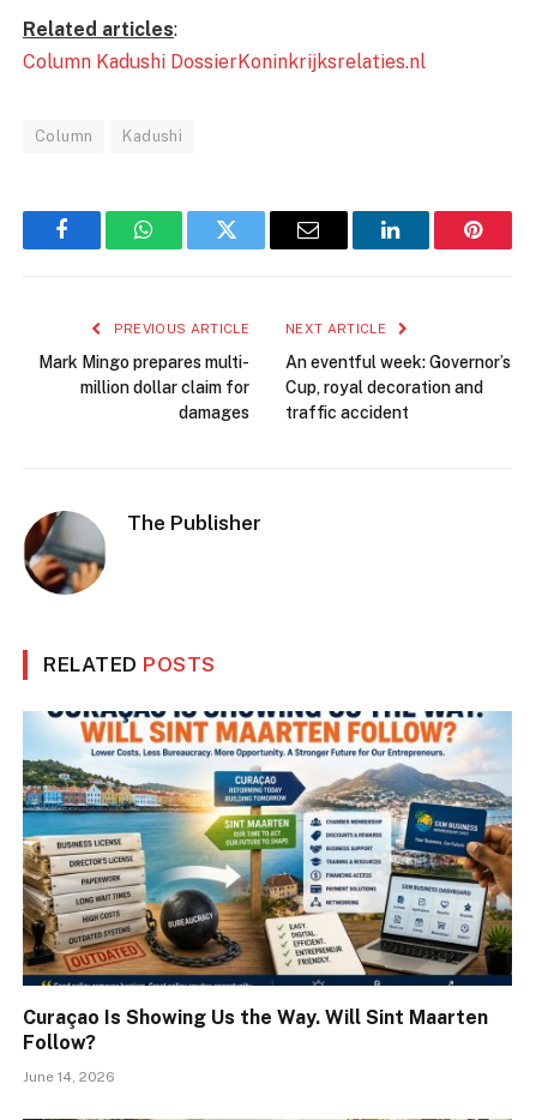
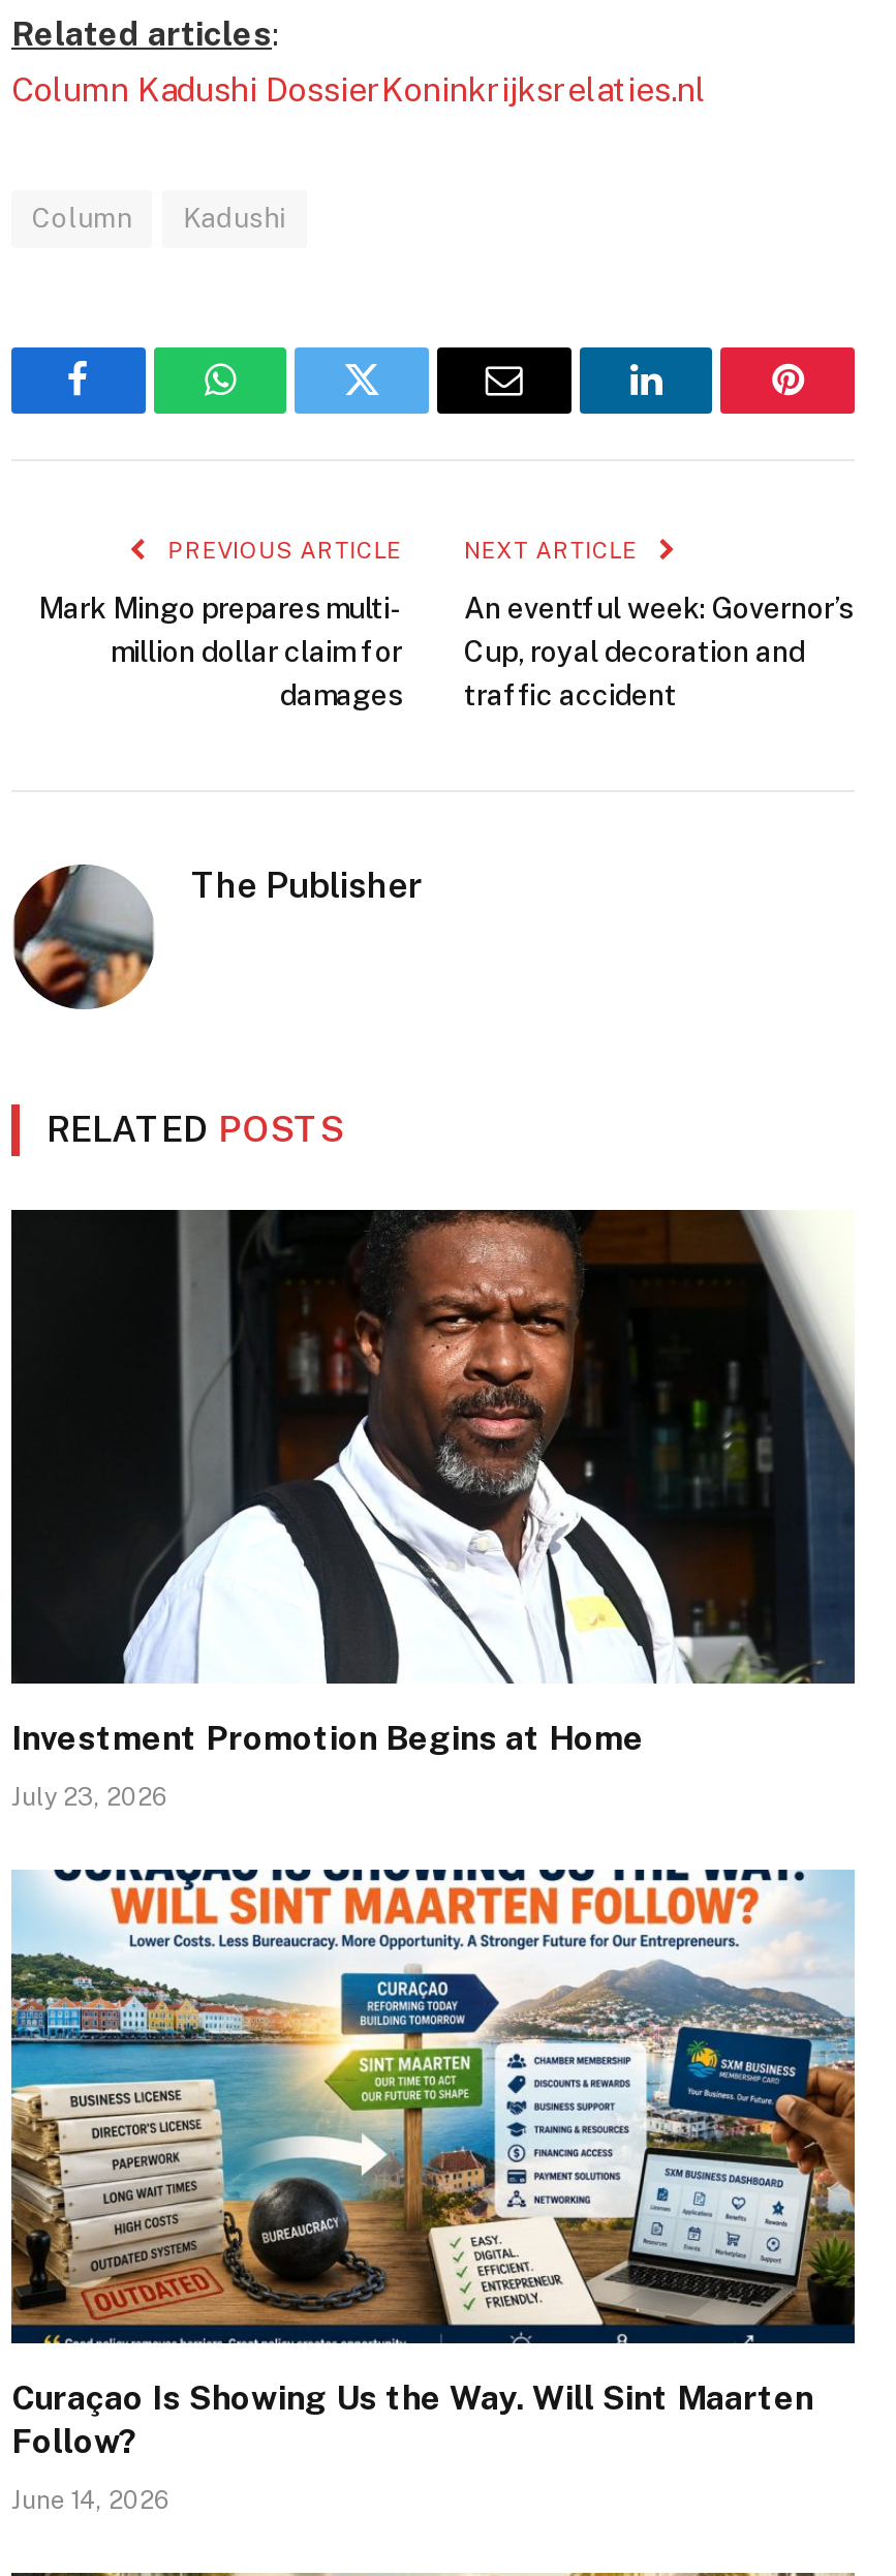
none -> [9,1208,857,1812] [image] | Investment Promotion Begins at Home | July 23, 2026

